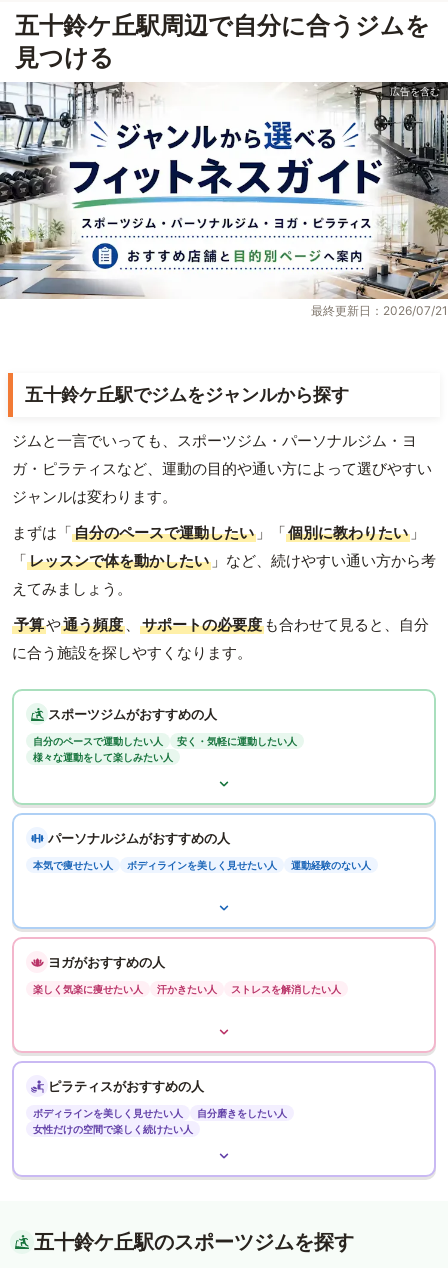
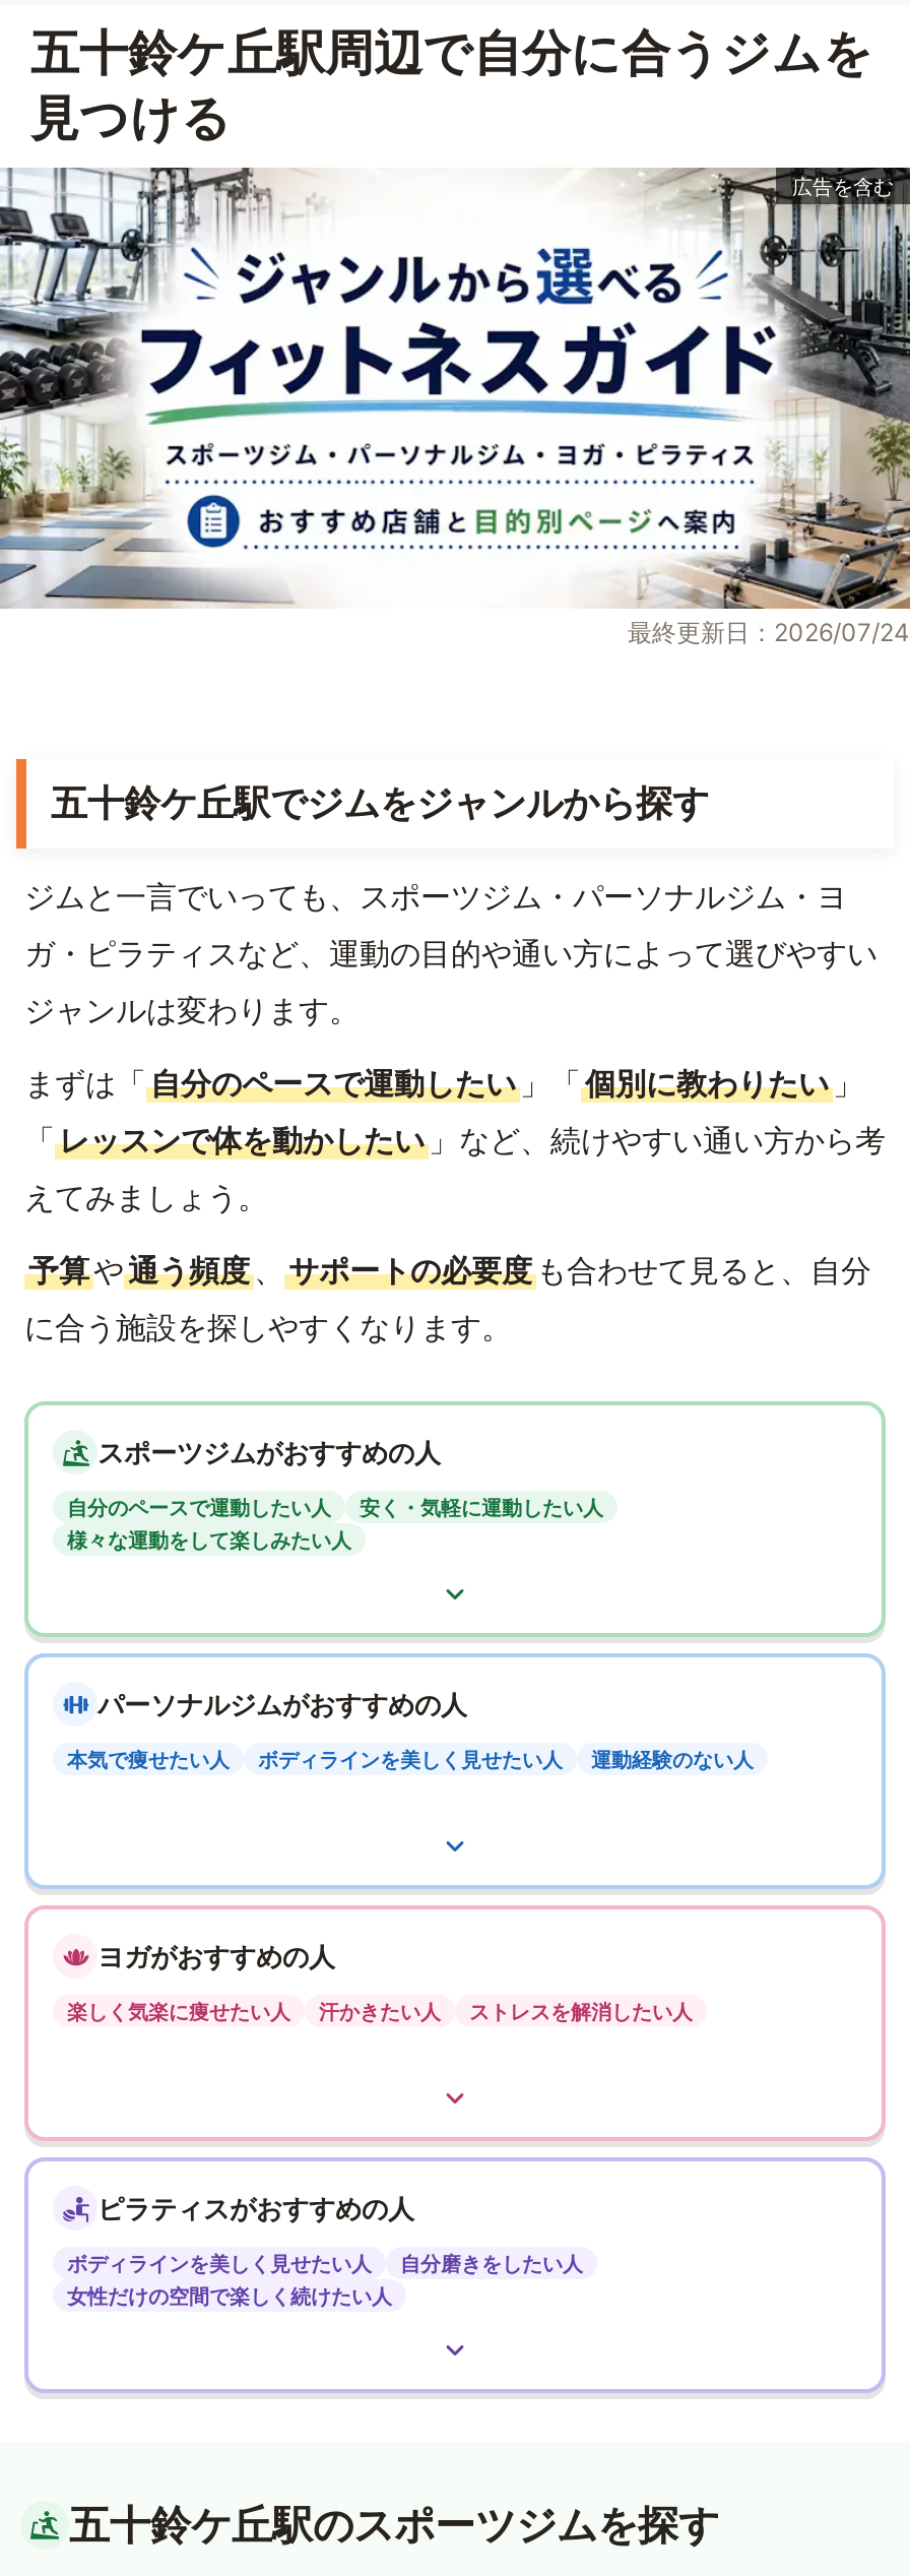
[311,303,448,318] 最終更新日：2026/07/21 -> [628,618,910,648] 最終更新日：2026/07/24

